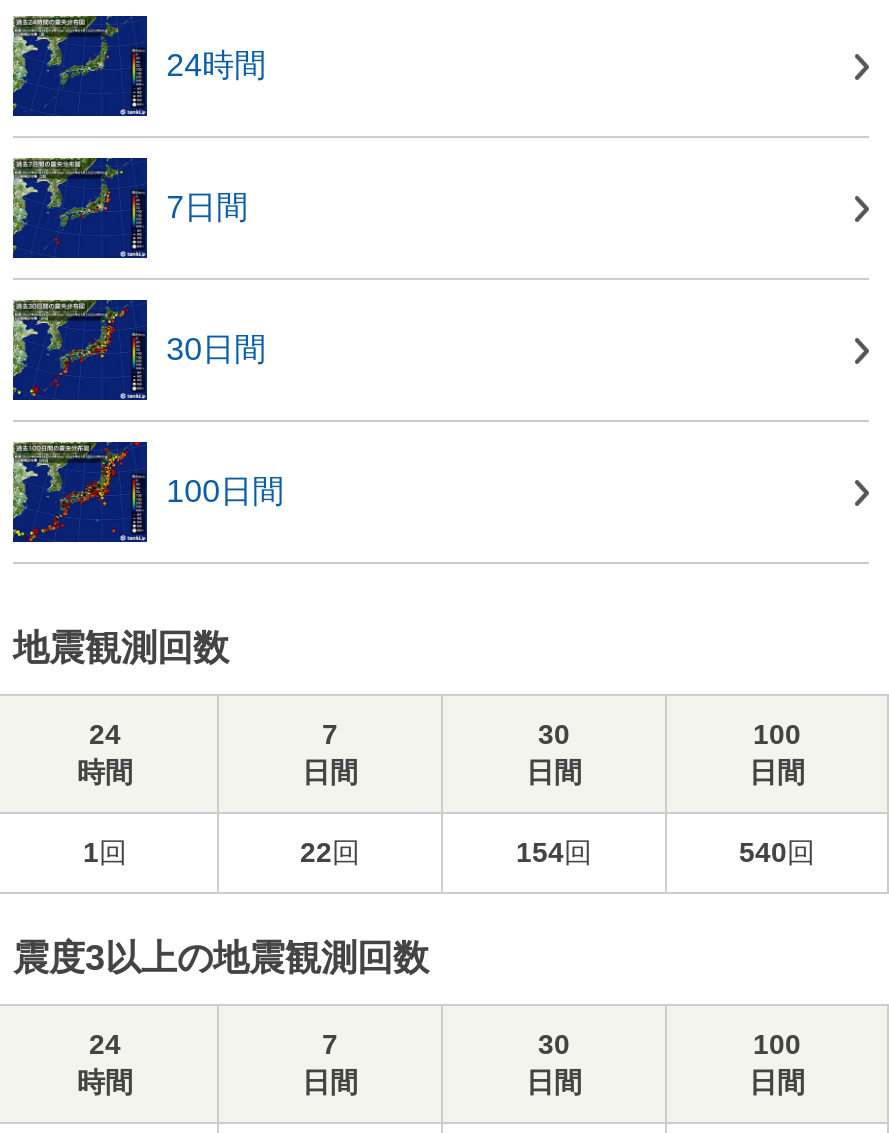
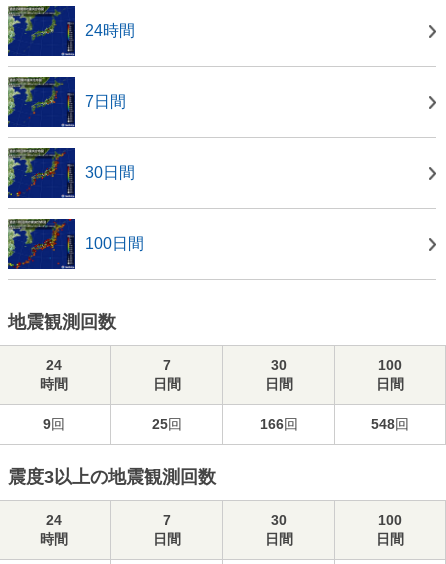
[83,836,127,868] 1回 -> [43,416,65,432] 9回
[300,836,360,868] 22回 -> [151,416,181,432] 25回
[516,836,592,868] 154回 -> [259,416,297,432] 166回
[739,836,815,868] 540回 -> [371,416,409,432] 548回

